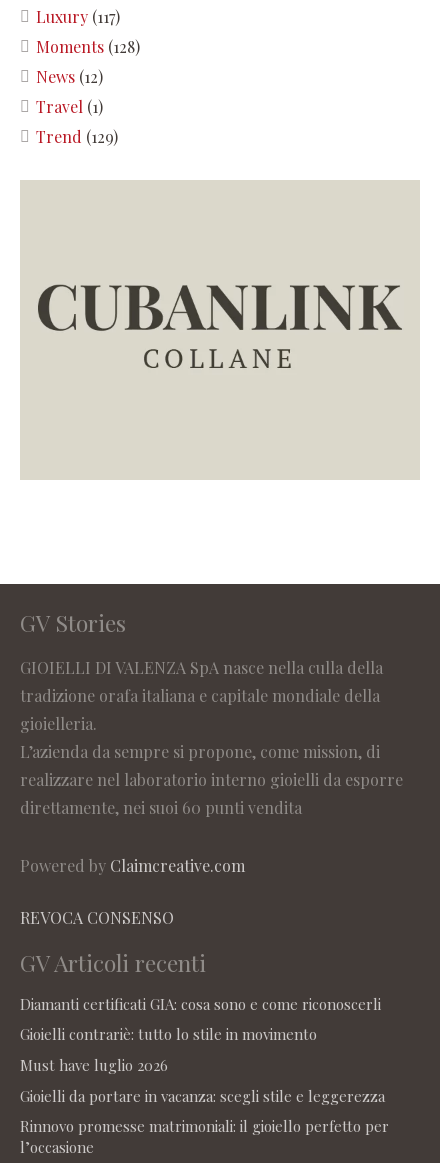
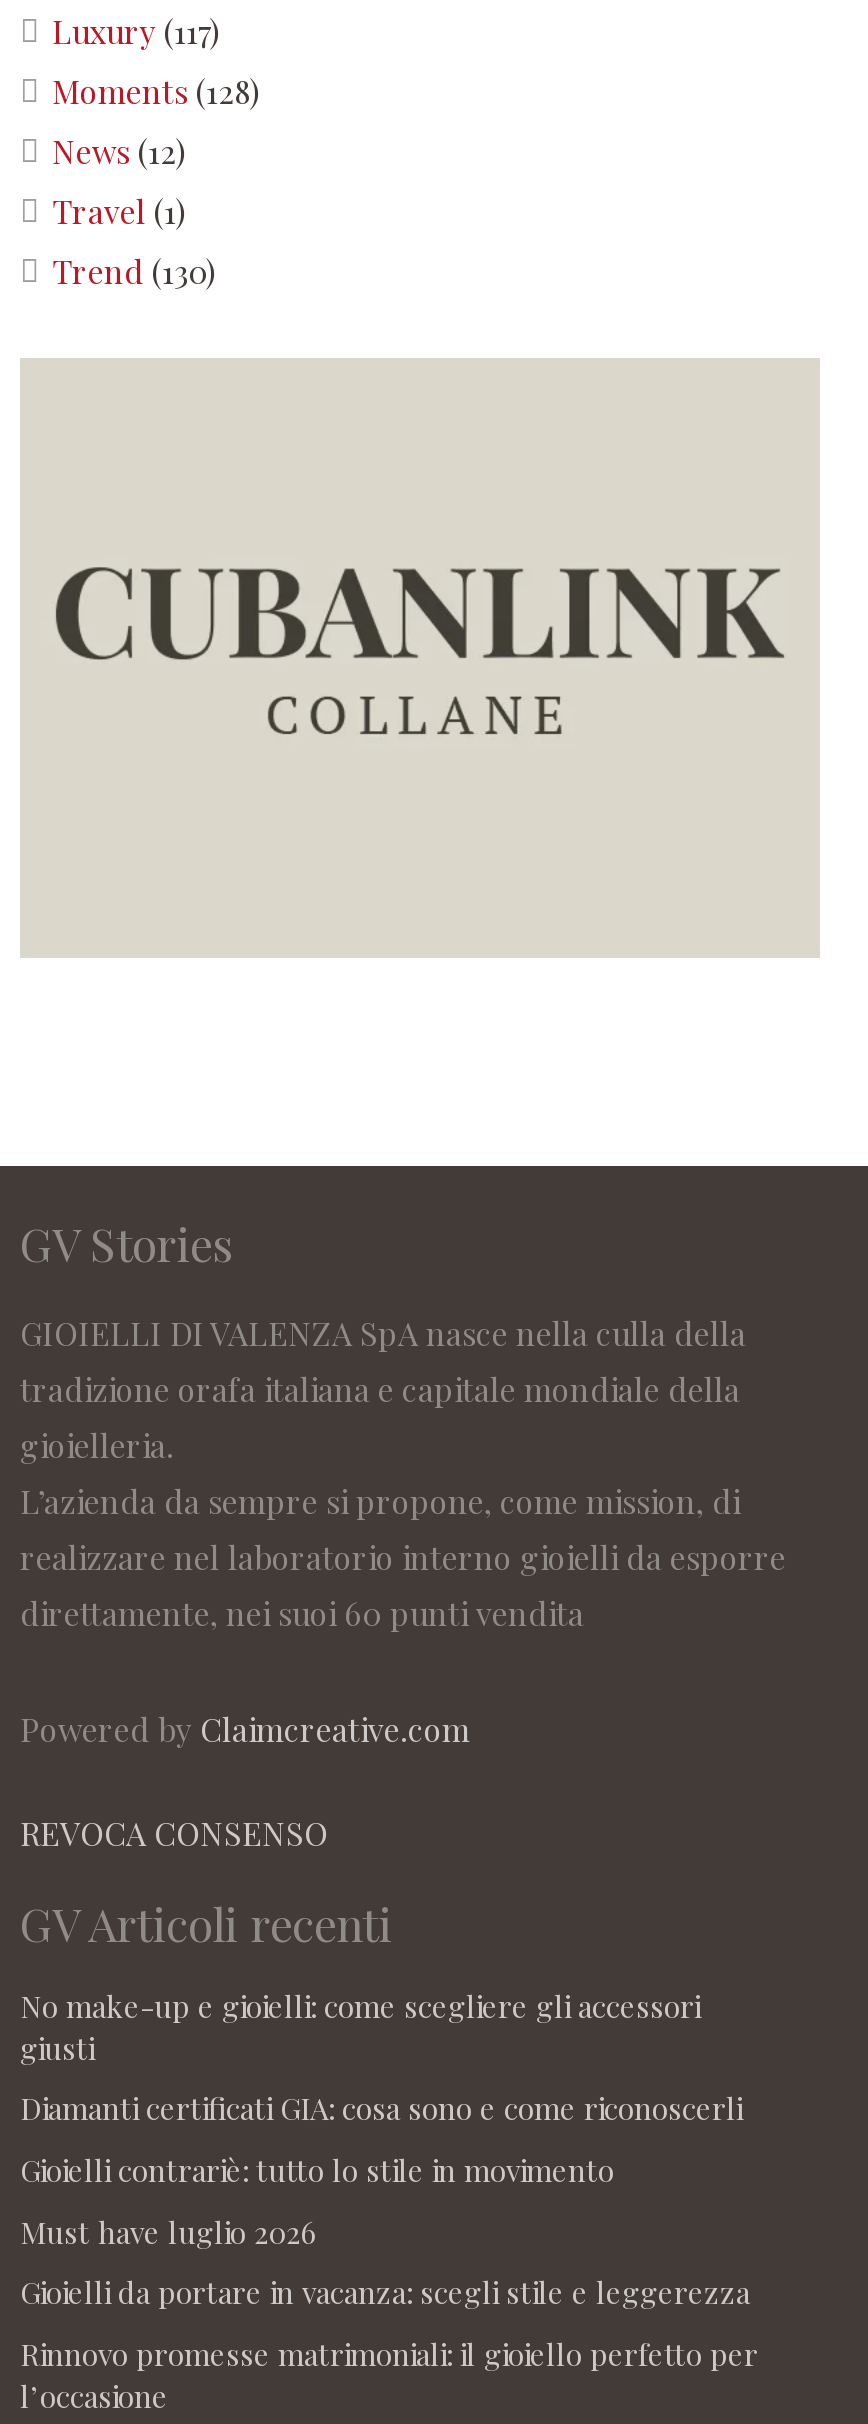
[36,126,118,147] Trend (129) -> [52,250,216,292] Trend (130)
none -> [20,1985,700,2067] No make-up e gioielli: come scegliere gli accessori | giusti

